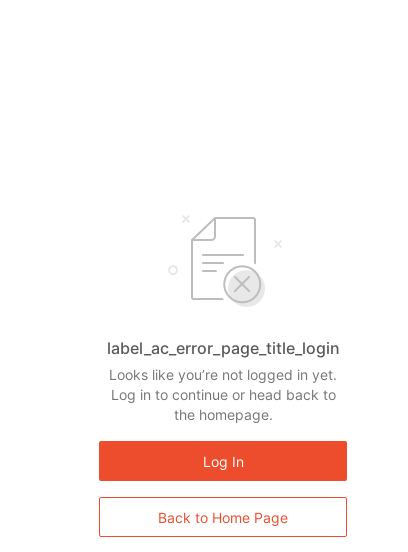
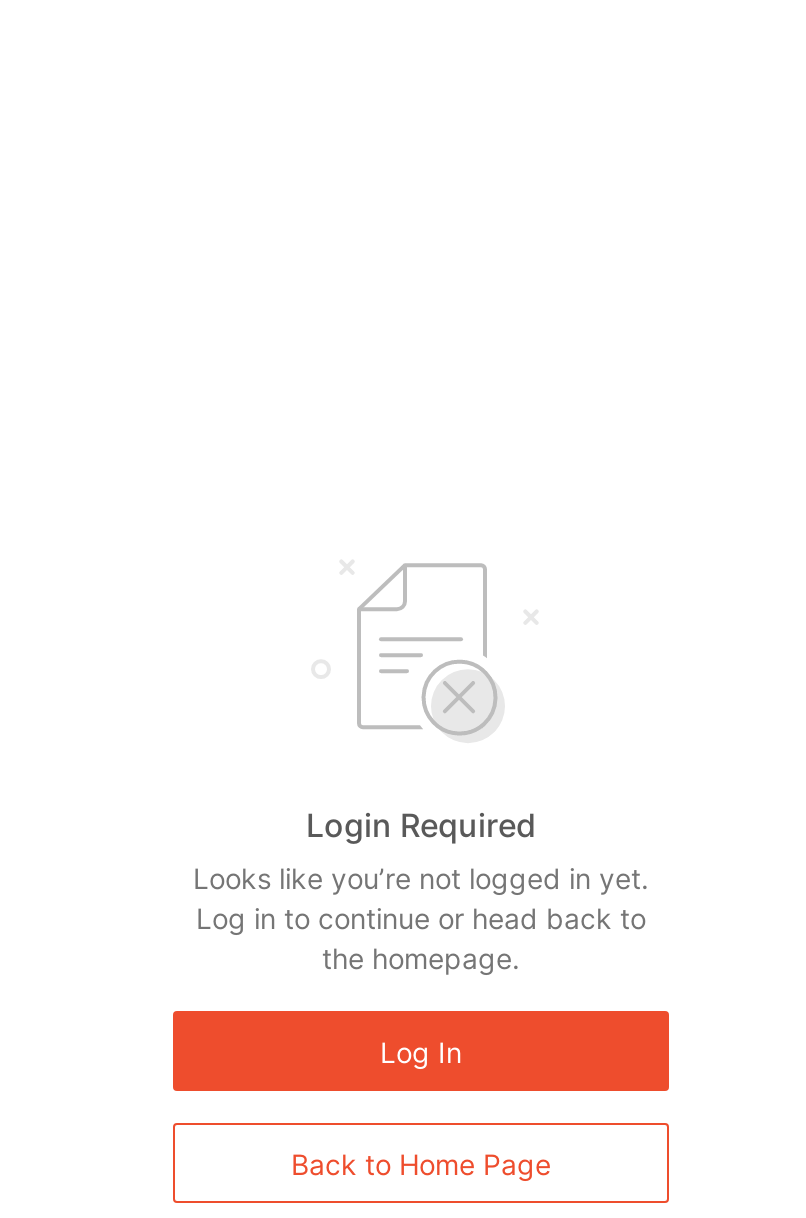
[106,338,339,358] label_ac_error_page_title_login -> [306,805,536,845] Login Required

